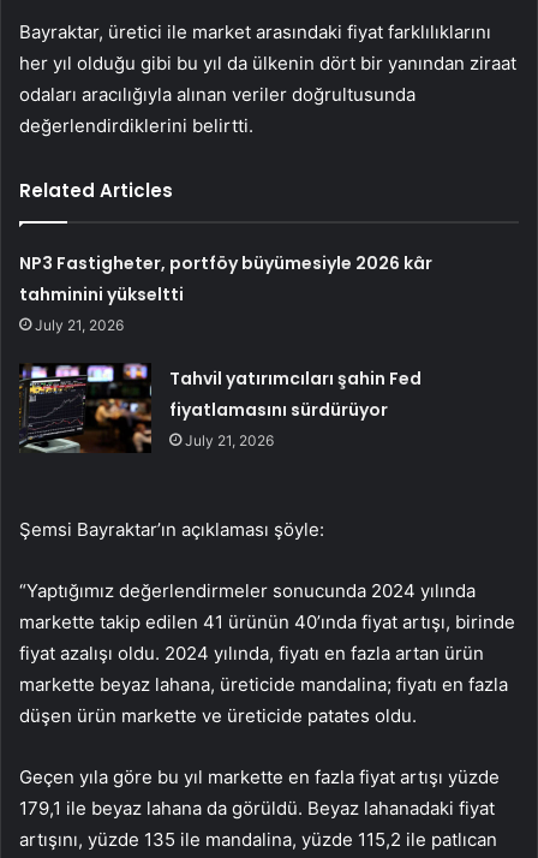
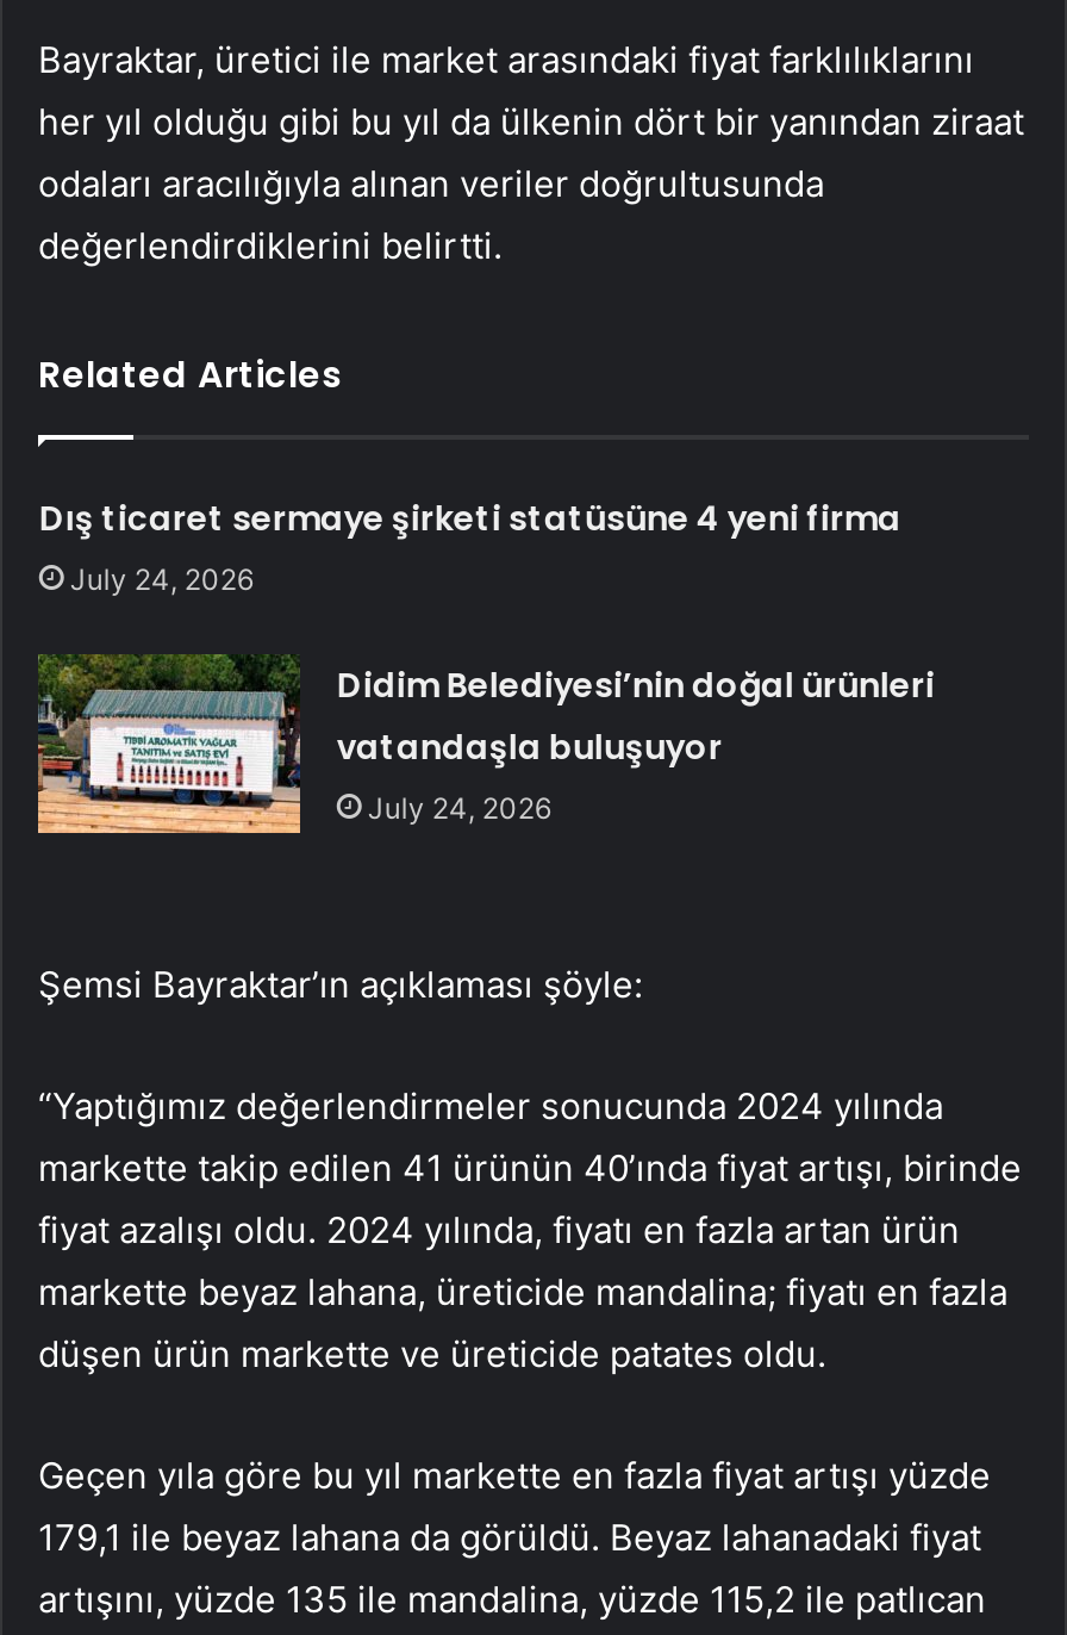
[20,251,433,334] NP3 Fastigheter, portföy büyümesiyle 2026 kâr | tahminini yükseltti | July 21, 2026 -> [39,495,901,597] Dış ticaret sermaye şirketi statüsüne 4 yeni firma | July 24, 2026
[19,363,422,454] [image] | Tahvil yatırımcıları şahin Fed | fiyatlamasını sürdürüyor | July 21, 2026 -> [36,654,934,835] [image] | Didim Belediyesi’nin doğal ürünleri | vatandaşla buluşuyor | July 24, 2026

